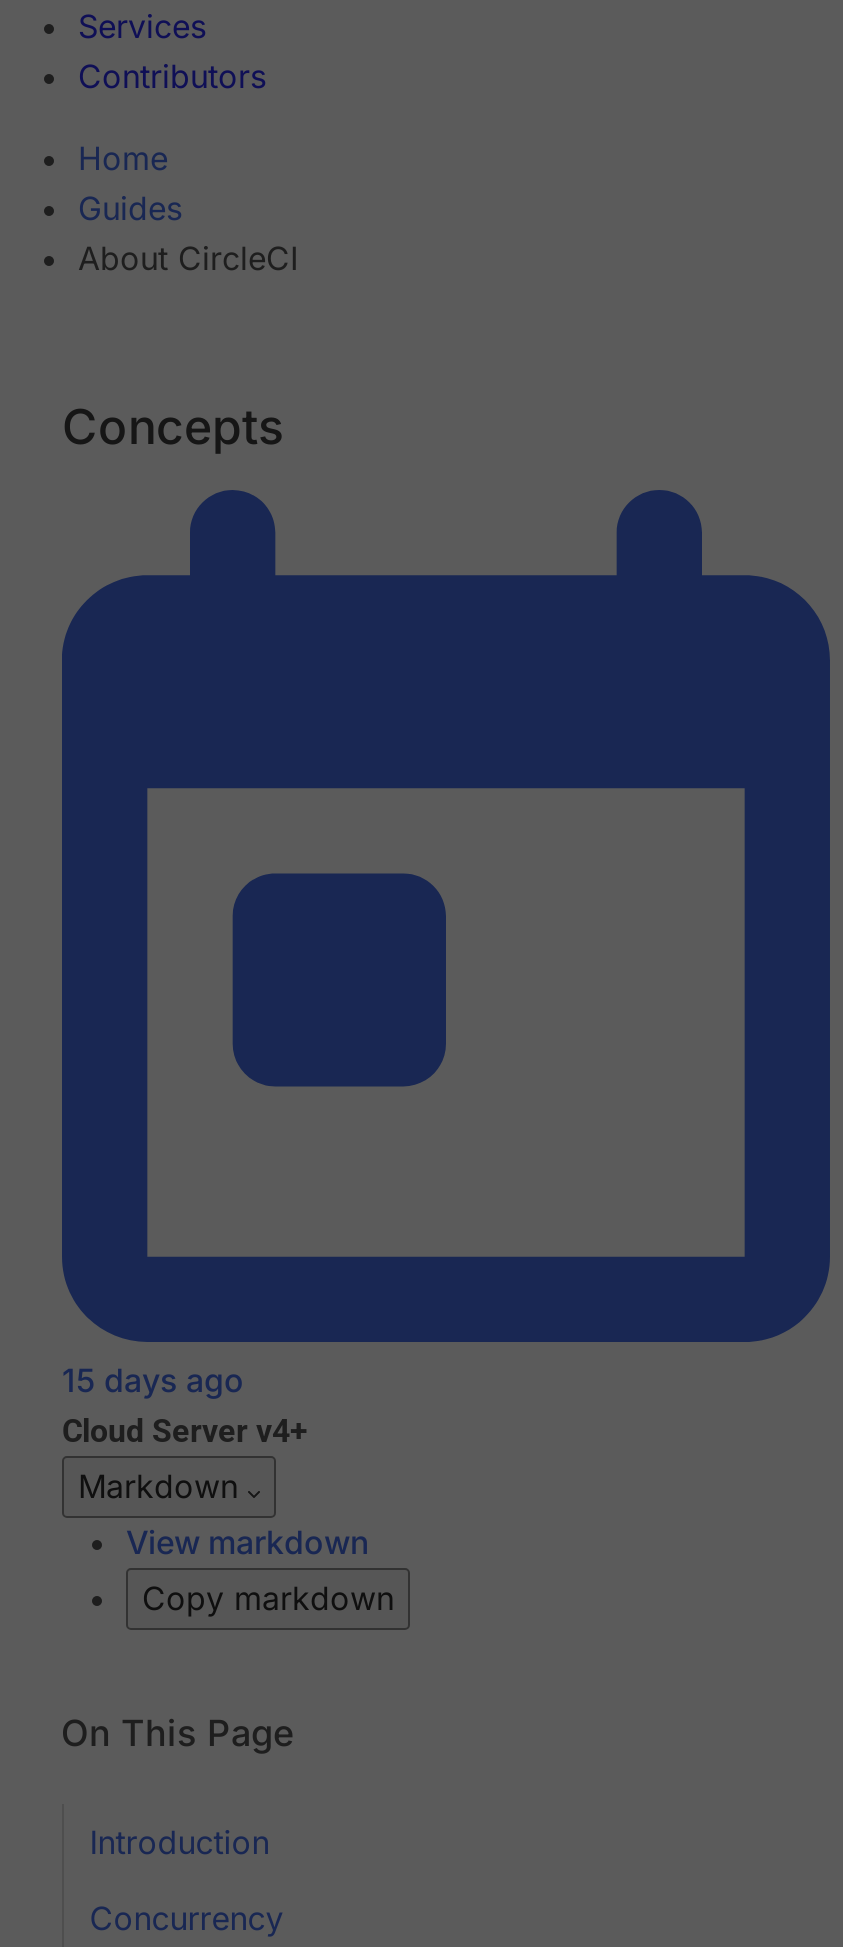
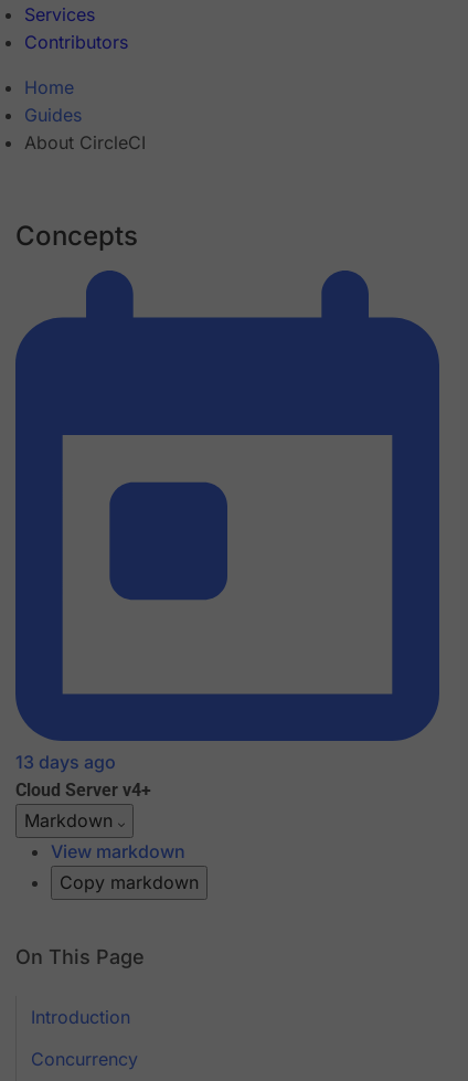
[62,1361,244,1401] 15 days ago -> [15,751,116,773] 13 days ago

